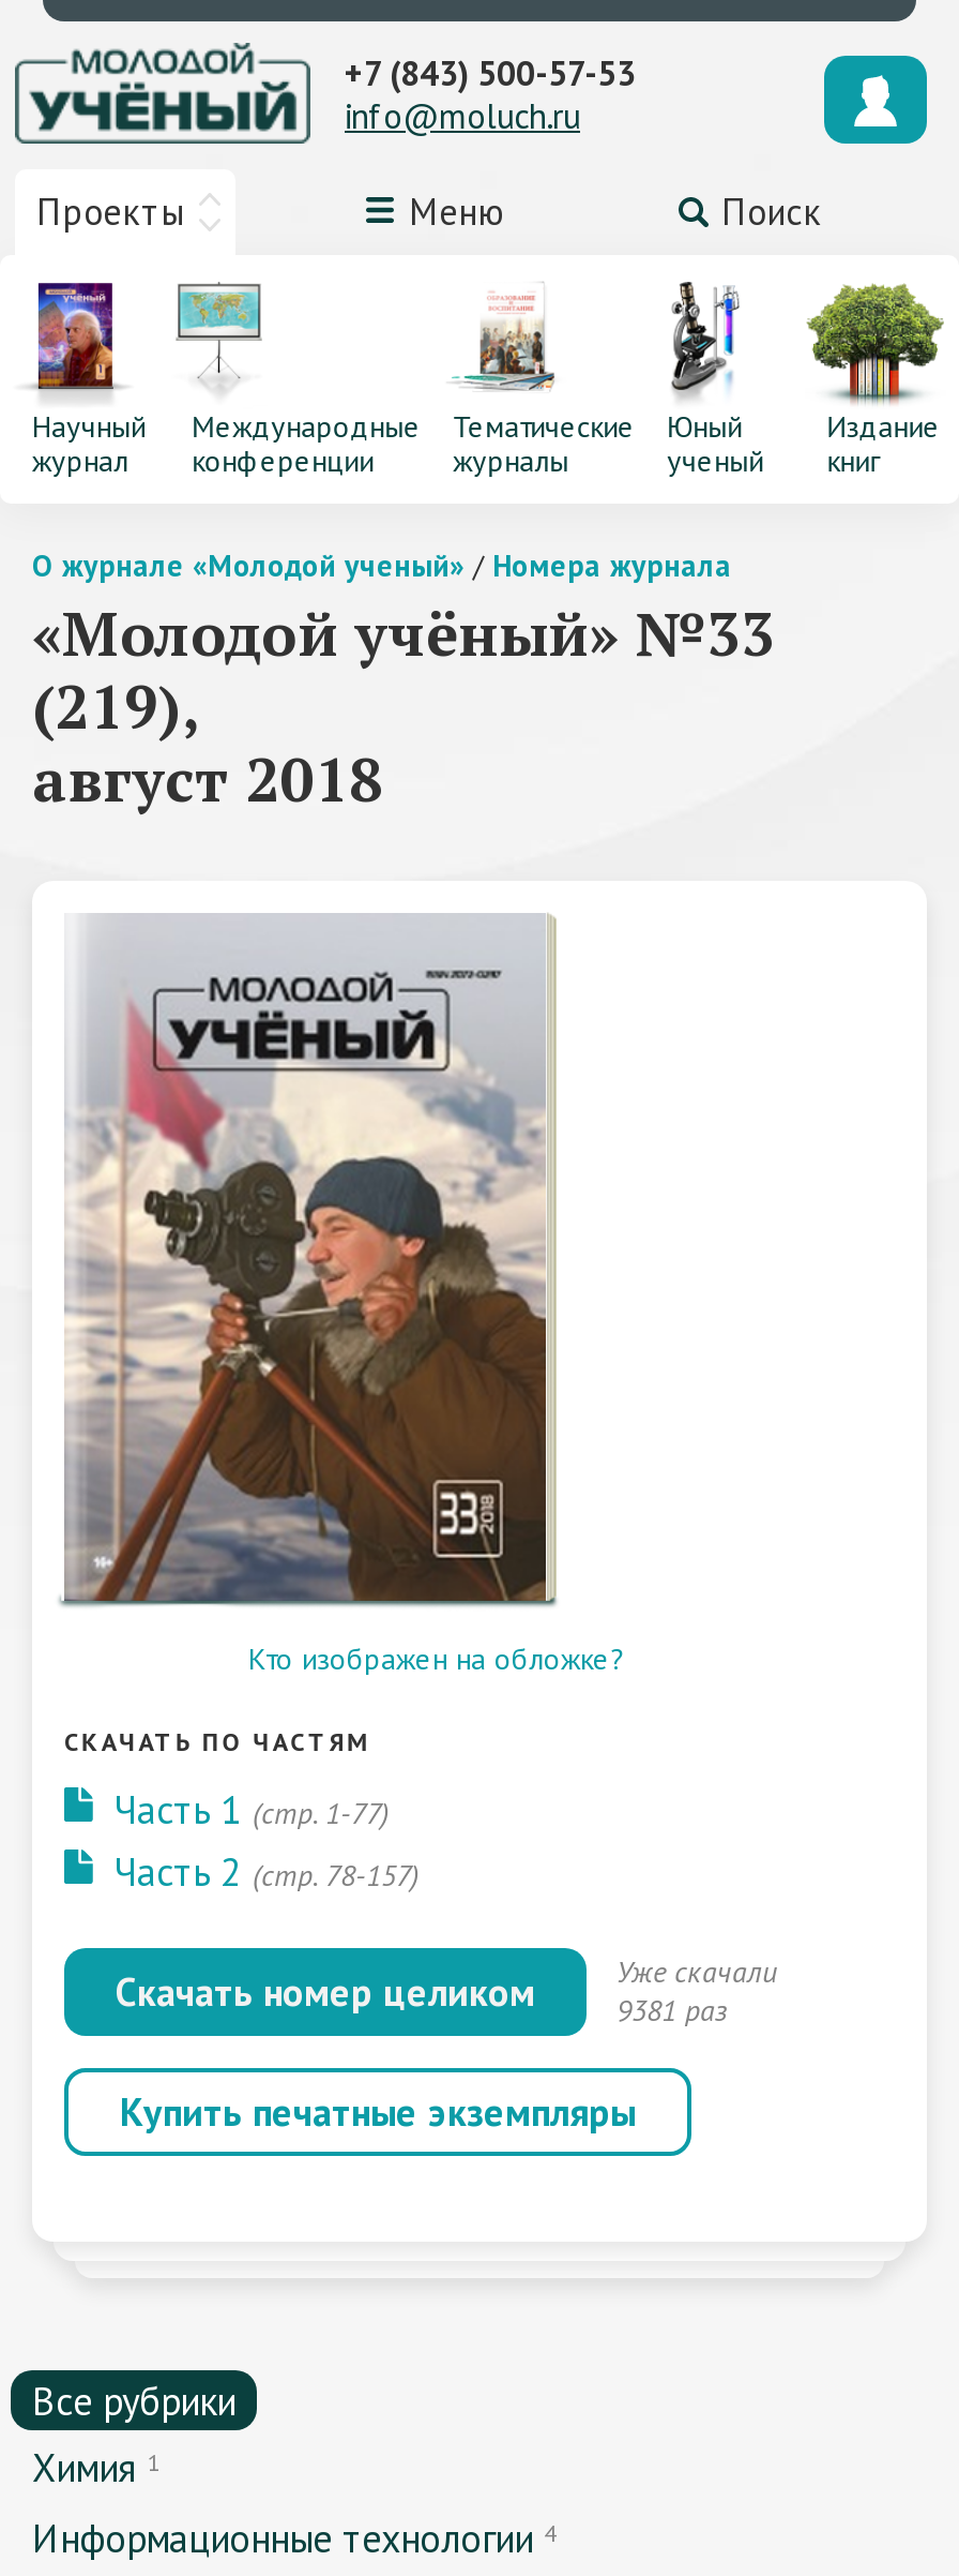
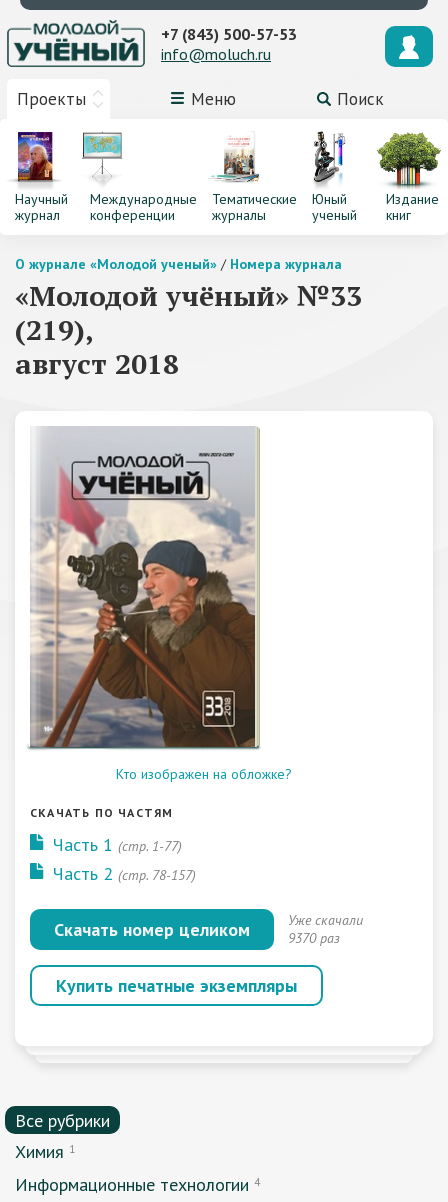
[616,1991,728,2030] 9381 раз -> [288,929,340,947] 9370 раз

